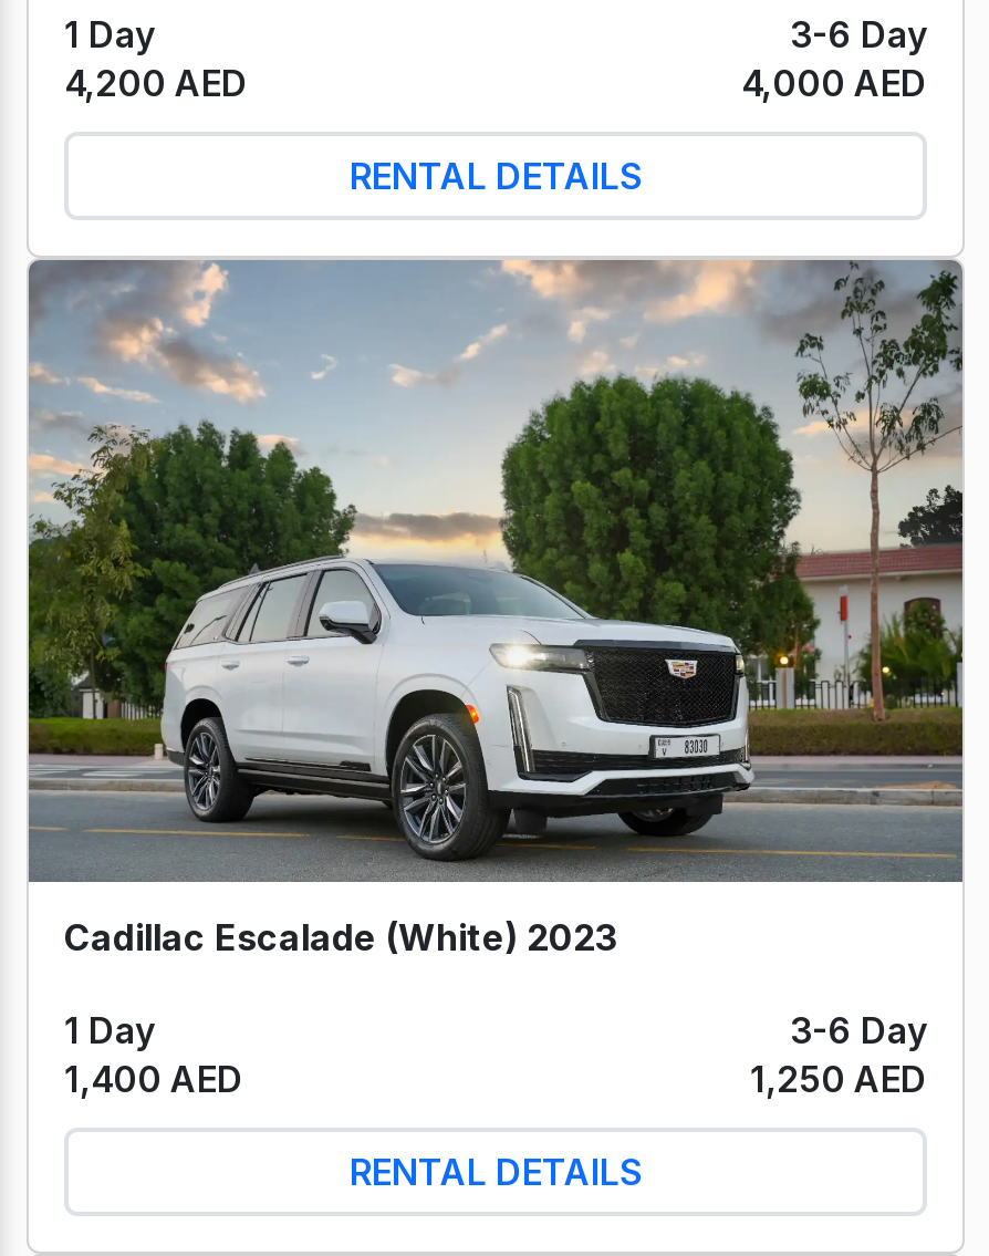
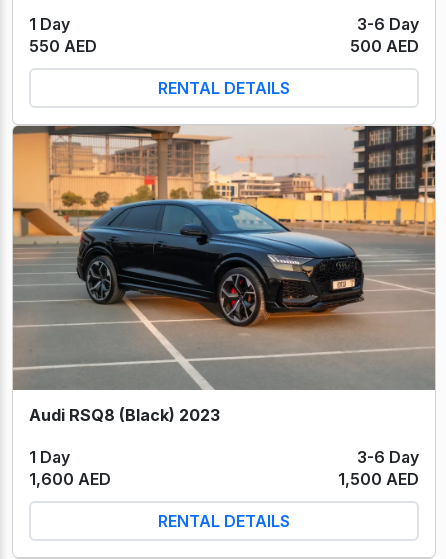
[64,61,248,105] 4,200 AED -> [29,36,97,56] 550 AED
[741,61,927,105] 4,000 AED -> [350,36,419,56] 500 AED
[27,259,965,959] [image] | Cadillac Escalade (White) 2023 -> [12,125,436,425] [image] | Audi RSQ8 (Black) 2023
[64,1057,243,1101] 1,400 AED -> [29,469,111,489] 1,600 AED
[750,1057,927,1101] 1,250 AED -> [338,469,419,489] 1,500 AED

